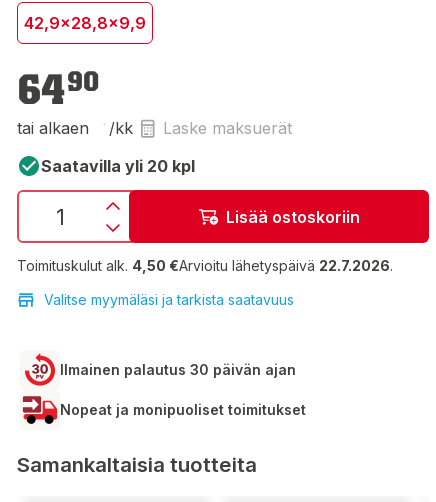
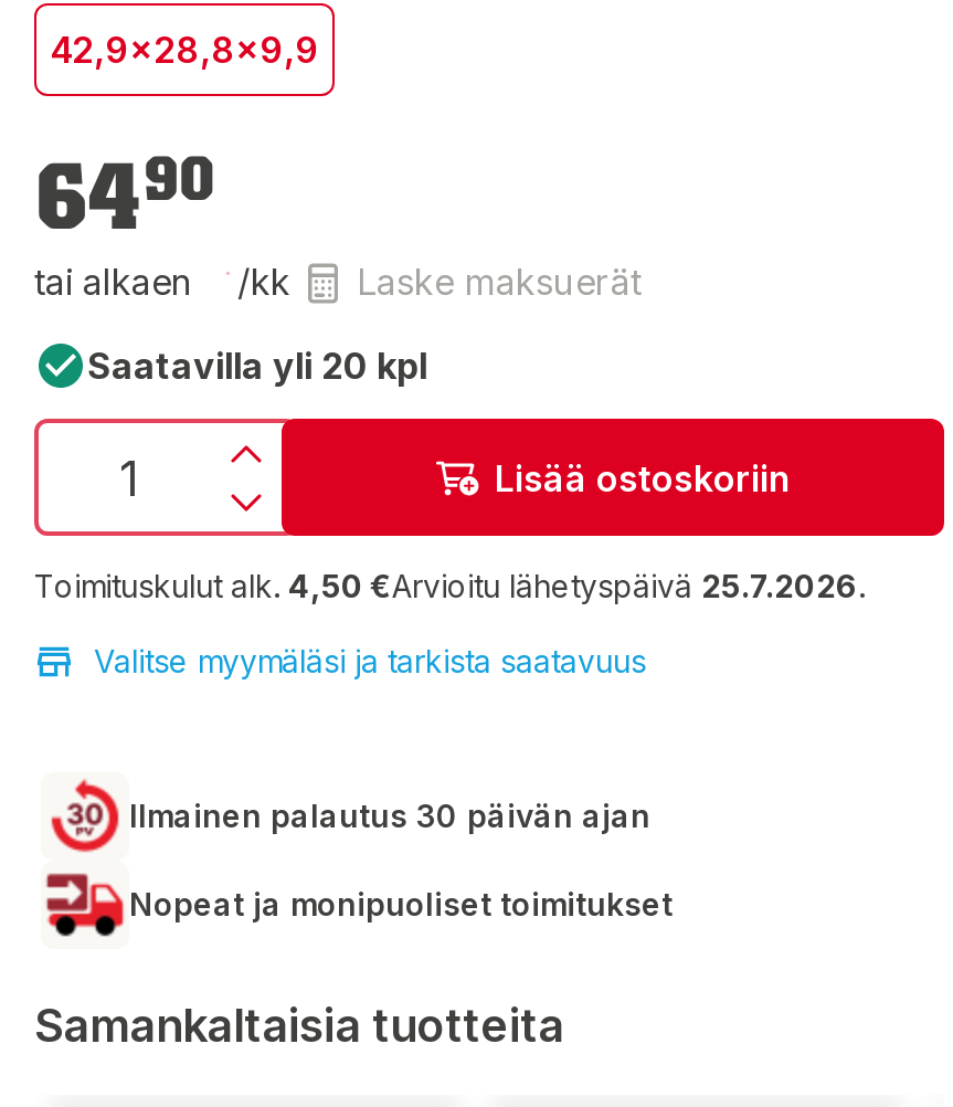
[17,257,393,274] Toimituskulut alk. 4,50 €Arvioitu lähetyspäivä 22.7.2026. -> [34,567,865,604] Toimituskulut alk. 4,50 €Arvioitu lähetyspäivä 25.7.2026.

